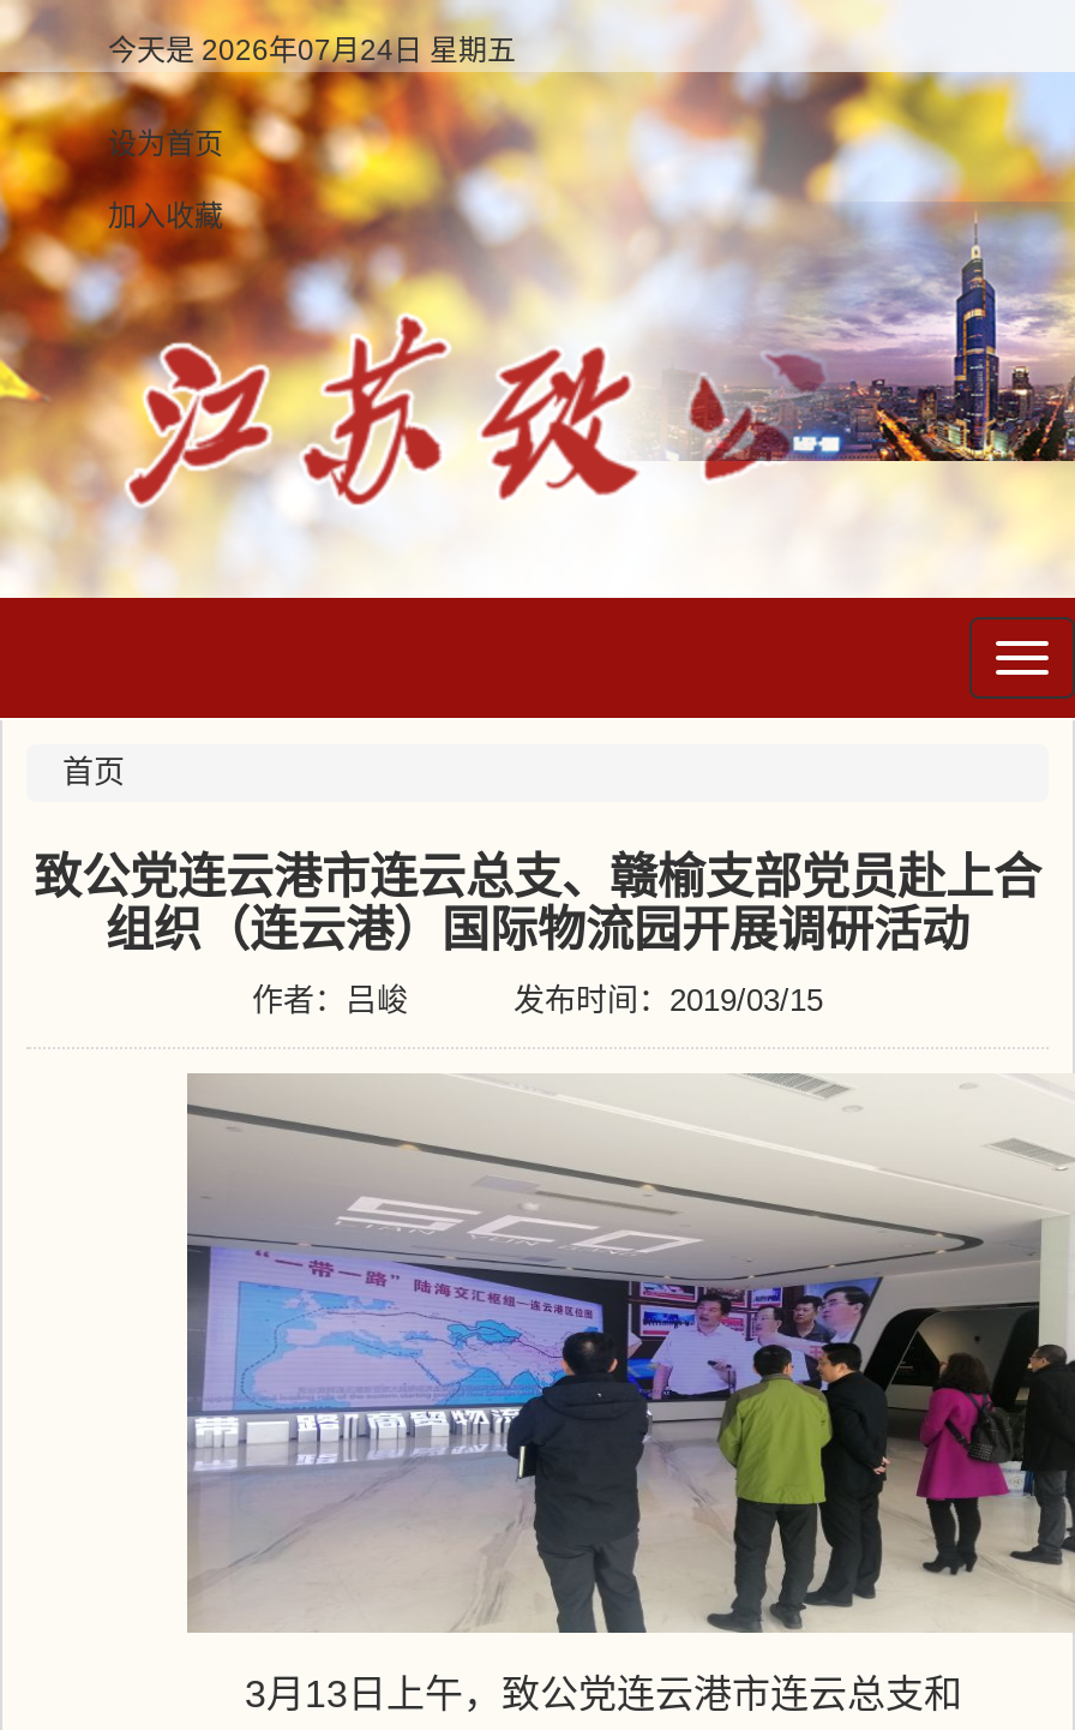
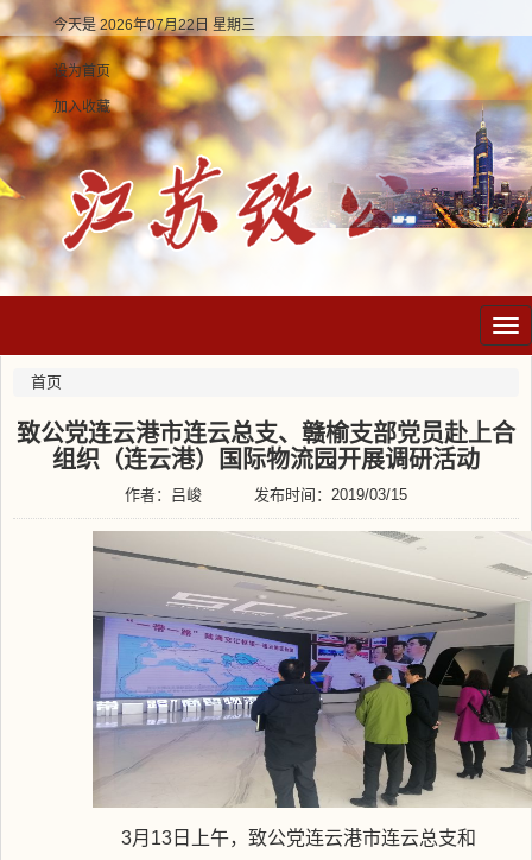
[108,32,516,66] 今天是 2026年07月24日 星期五 -> [53,16,255,33] 今天是 2026年07月22日 星期三

